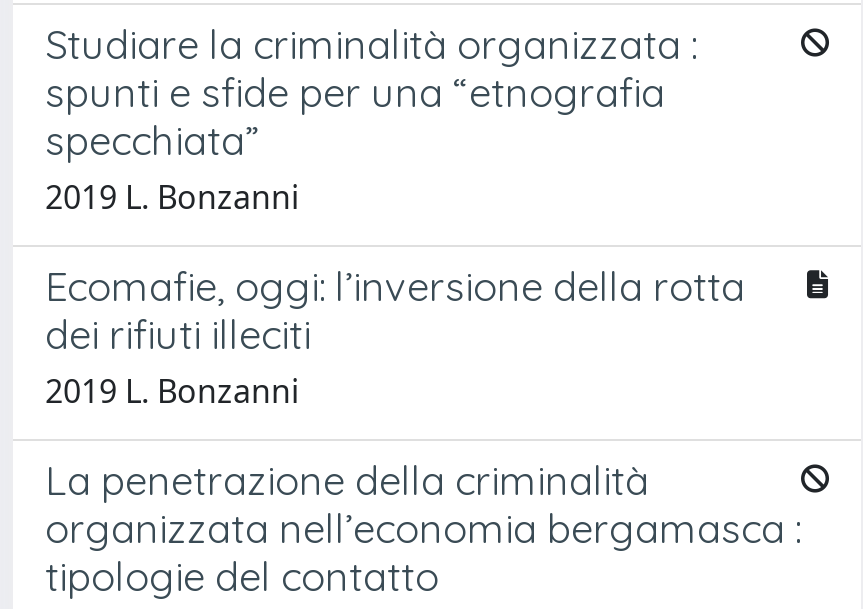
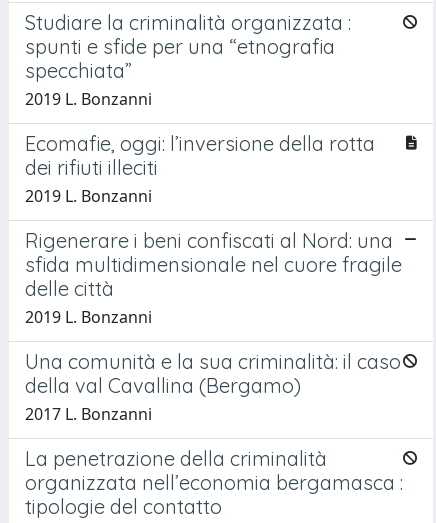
none -> [25,228,402,425] Rigenerare i beni confiscati al Nord: una | sfida multidimensionale nel cuore fragile | delle città | 2019 L. Bonzanni | Una comunità e la sua criminalità: il caso | della val Cavallina (Bergamo) | 2017 L. Bonzanni

